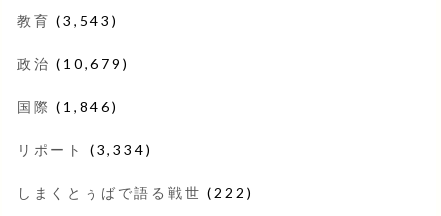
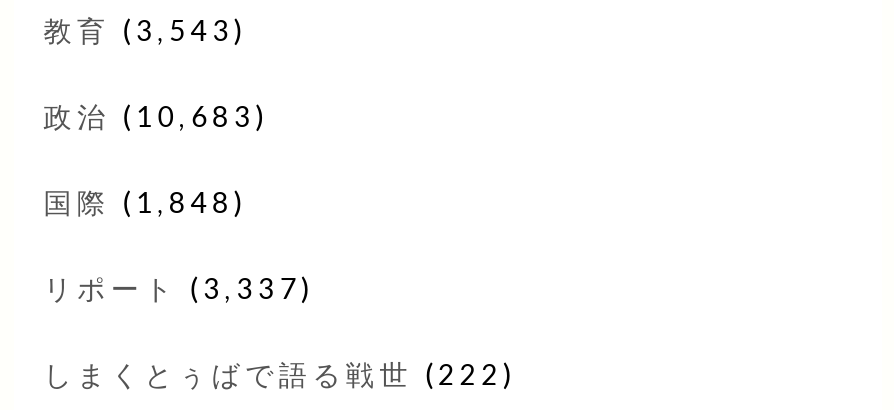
[17,55,129,72] 政治(10,679) -> [43,99,269,133] 政治(10,683)
[17,98,119,115] 国際(1,846) -> [43,185,247,219] 国際(1,848)
[17,141,152,158] リポート(3,334) -> [43,271,315,305] リポート(3,337)

